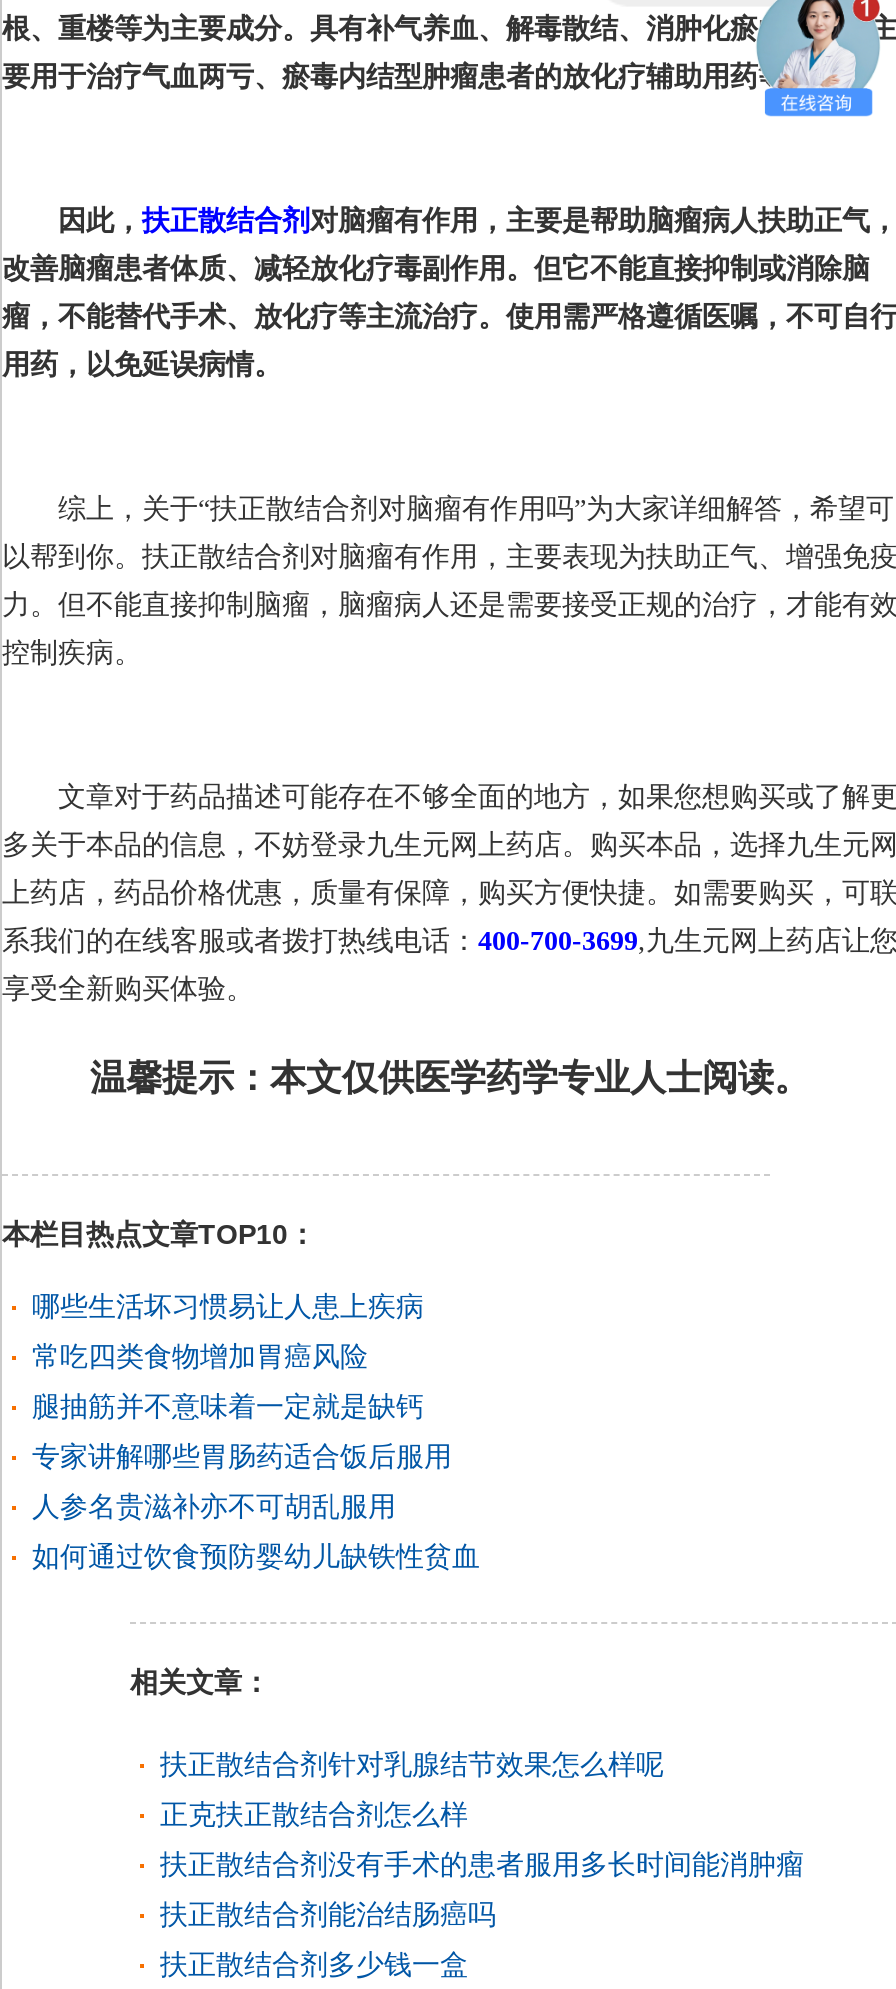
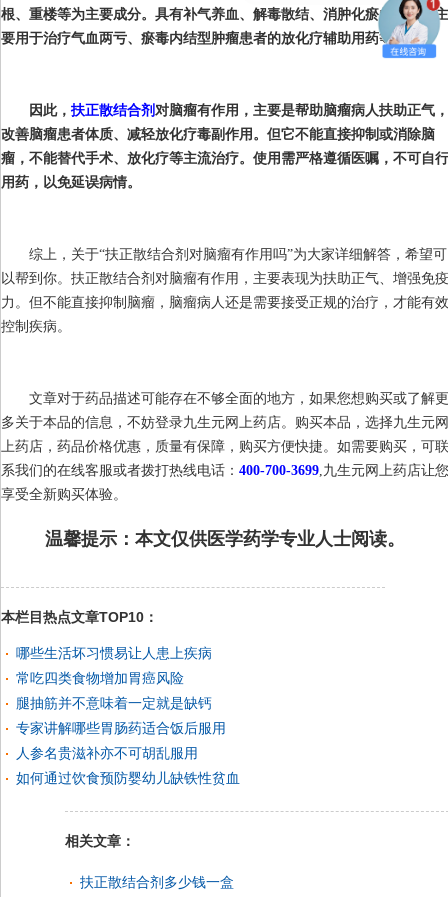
[160,1748,804,1930] 扶正散结合剂针对乳腺结节效果怎么样呢 | 正克扶正散结合剂怎么样 | 扶正散结合剂没有手术的患者服用多长时间能消肿瘤 | 扶正散结合剂能治结肠癌吗 -> none

